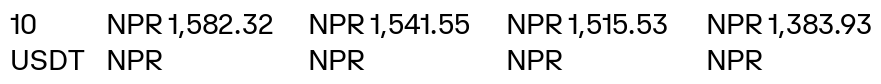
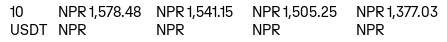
[106,5,274,41] NPR 1,582.32 -> [58,2,141,20] NPR 1,578.48
[308,5,470,41] NPR 1,541.55 -> [156,2,233,20] NPR 1,541.15
[506,5,668,41] NPR 1,515.53 -> [252,2,337,20] NPR 1,505.25
[706,5,872,41] NPR 1,383.93 -> [356,2,438,20] NPR 1,377.03

